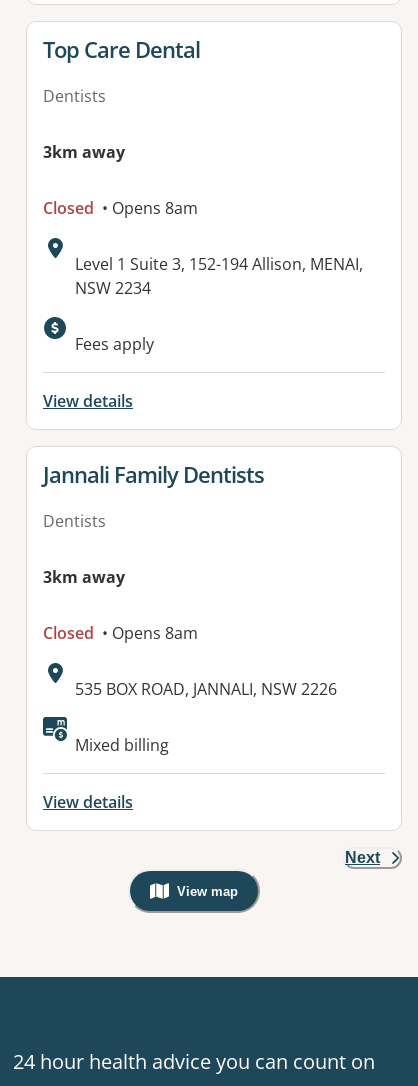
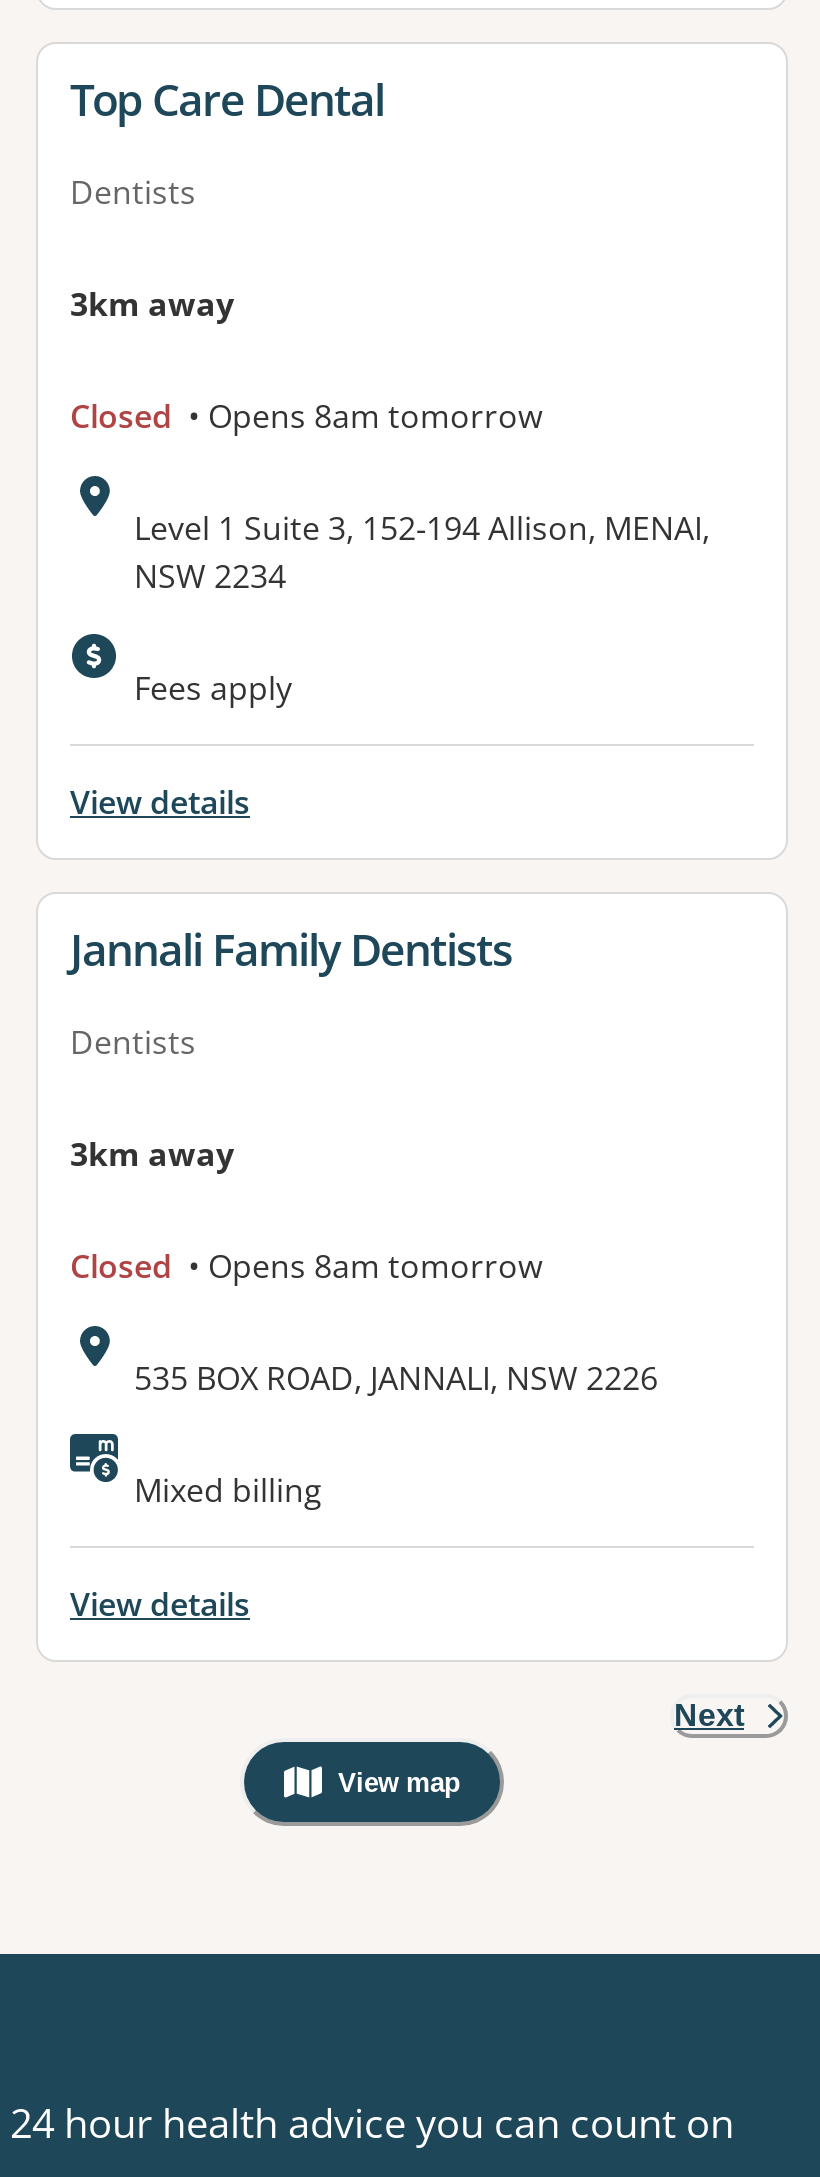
[43,197,198,219] Closed • Opens 8am -> [70,395,542,439] Closed • Opens 8am tomorrow
[43,622,198,644] Closed • Opens 8am -> [70,1245,542,1289] Closed • Opens 8am tomorrow

